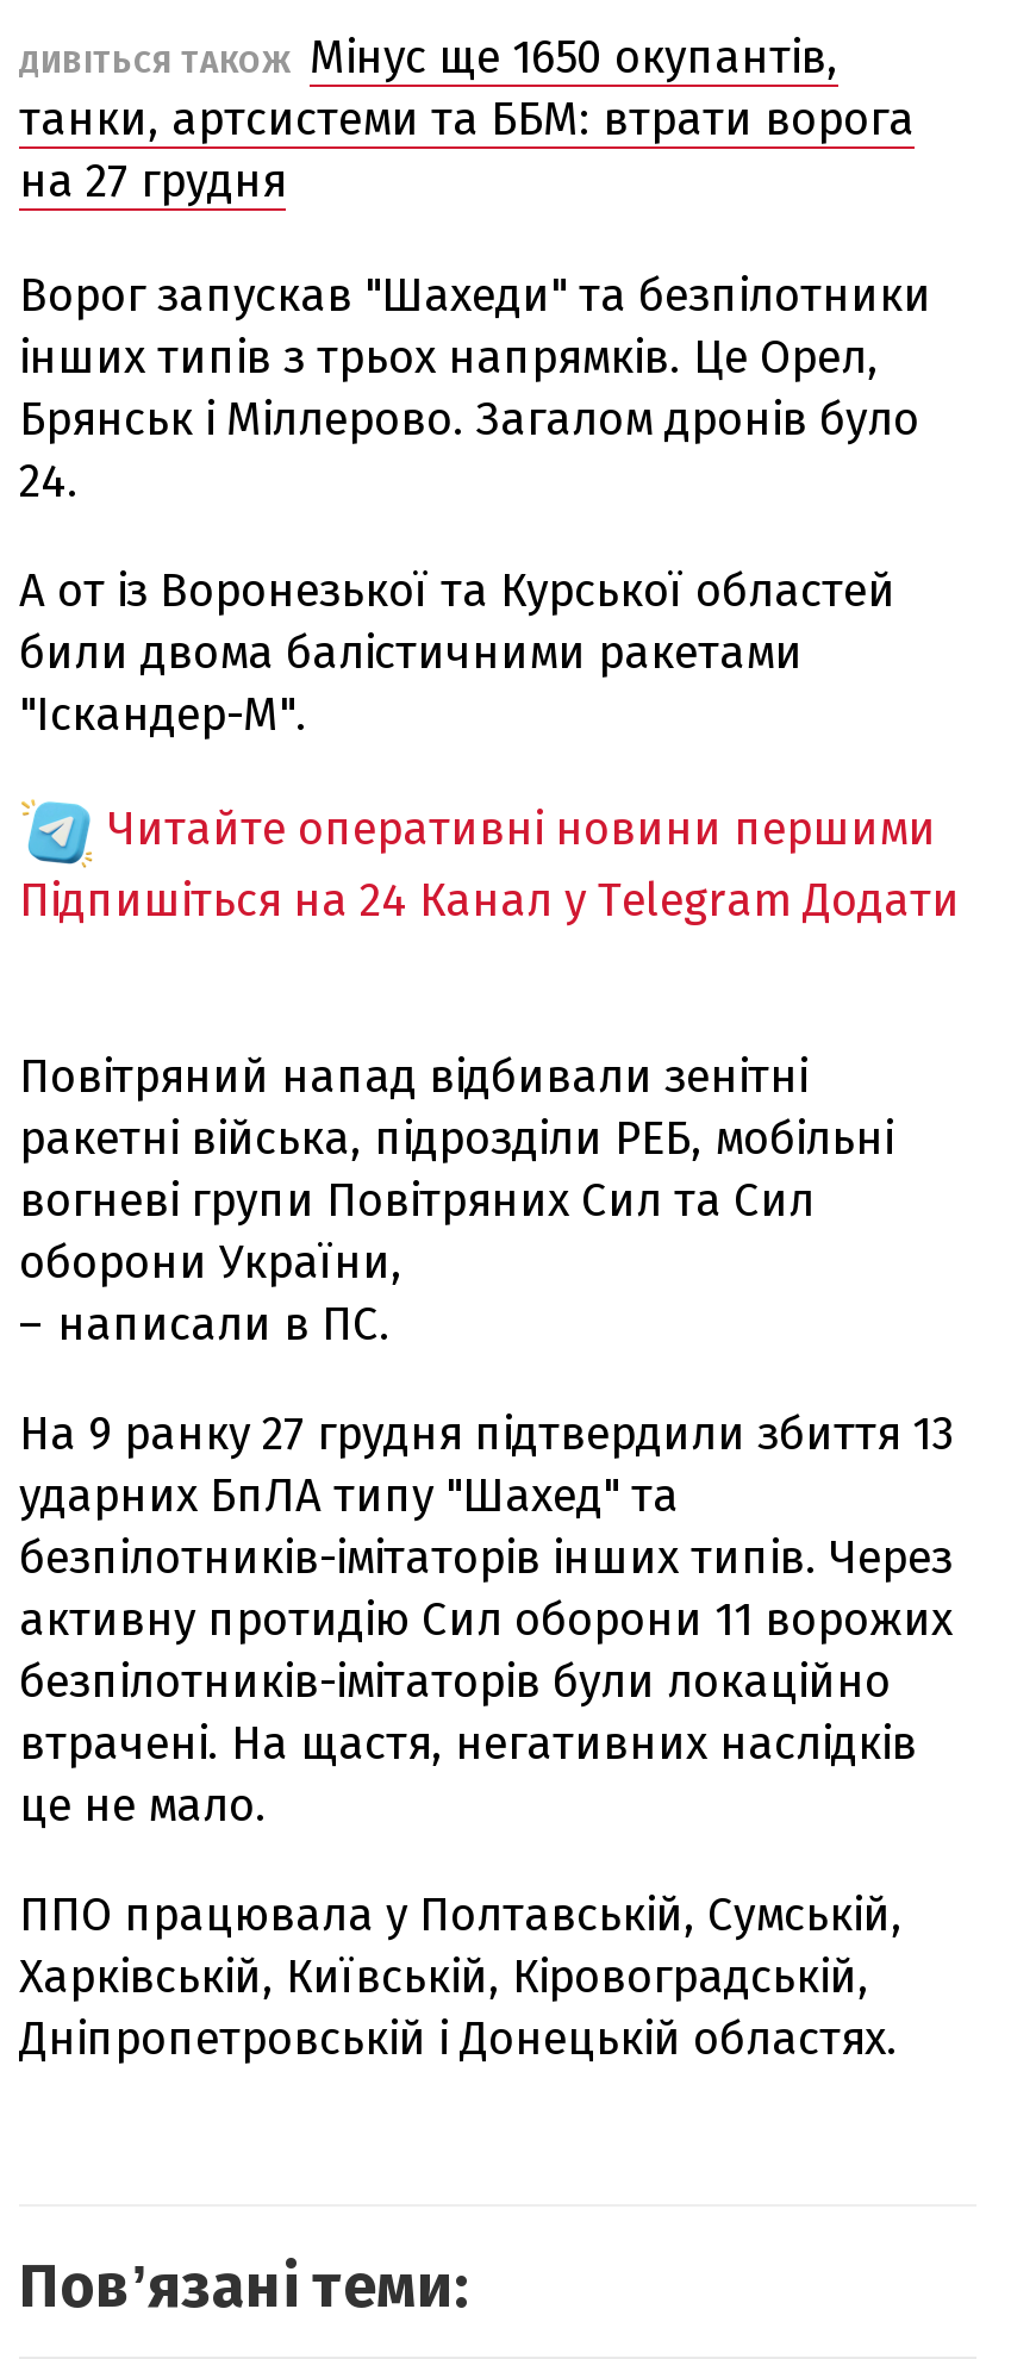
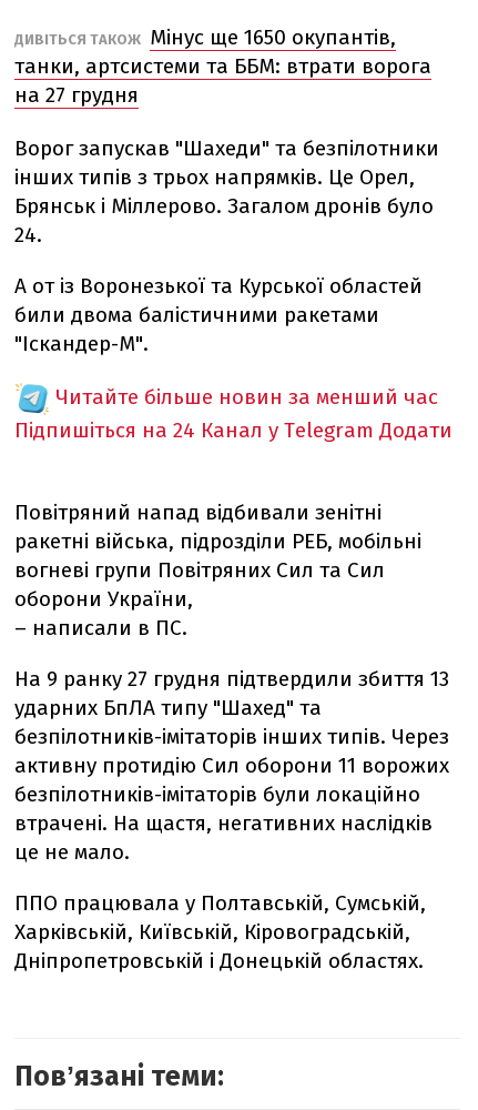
[107,800,936,855] Читайте оперативні новини першими -> [55,384,438,409] Читайте більше новин за менший час

